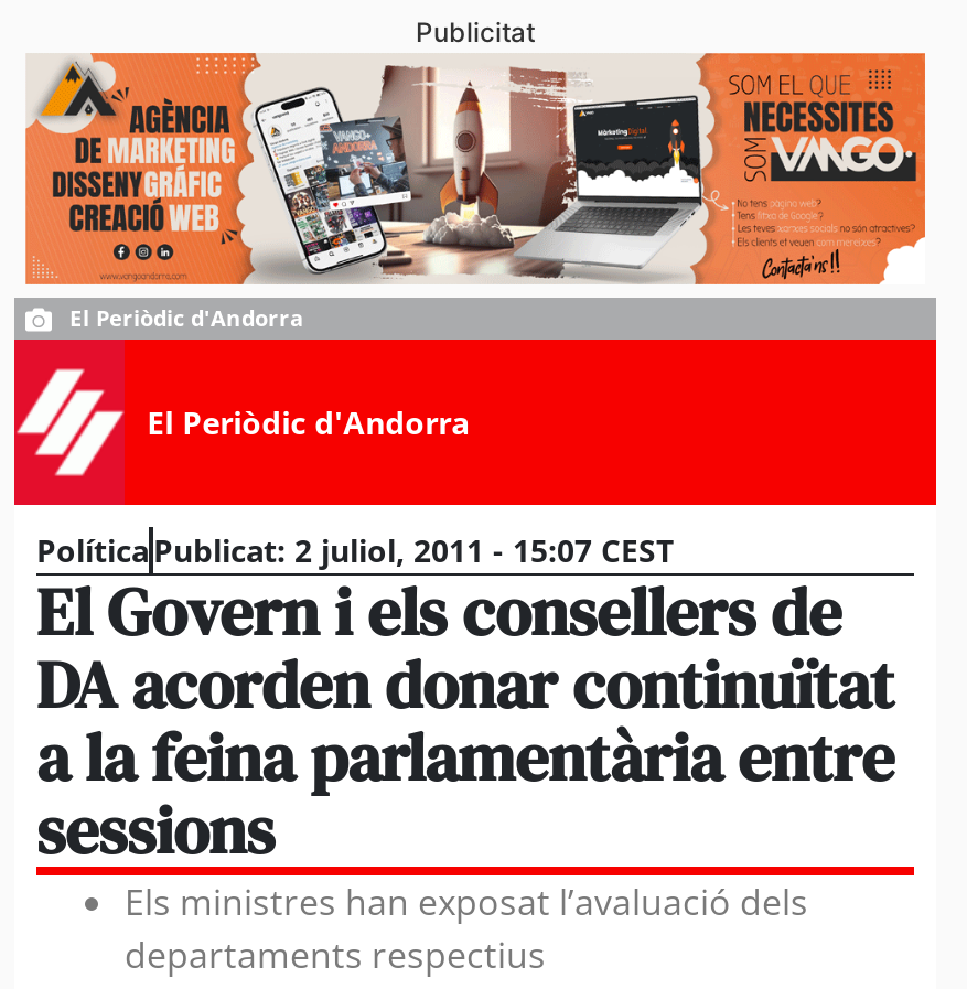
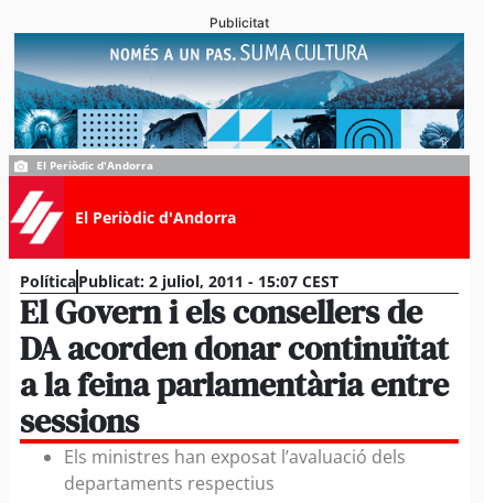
[23,51,927,287] [image] -> [13,32,465,150] [image]

